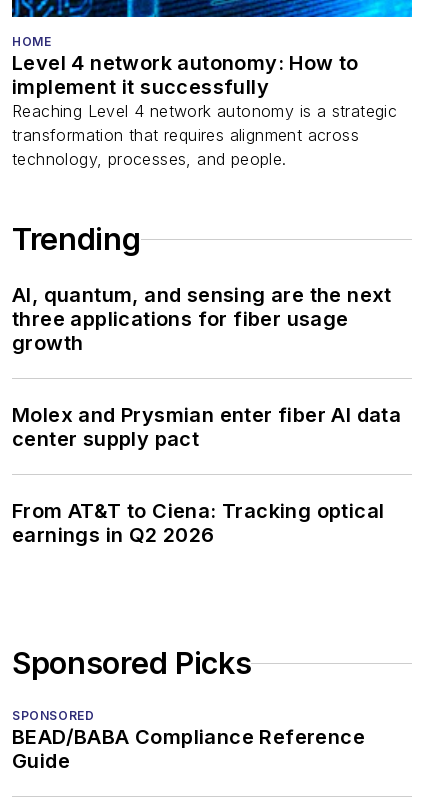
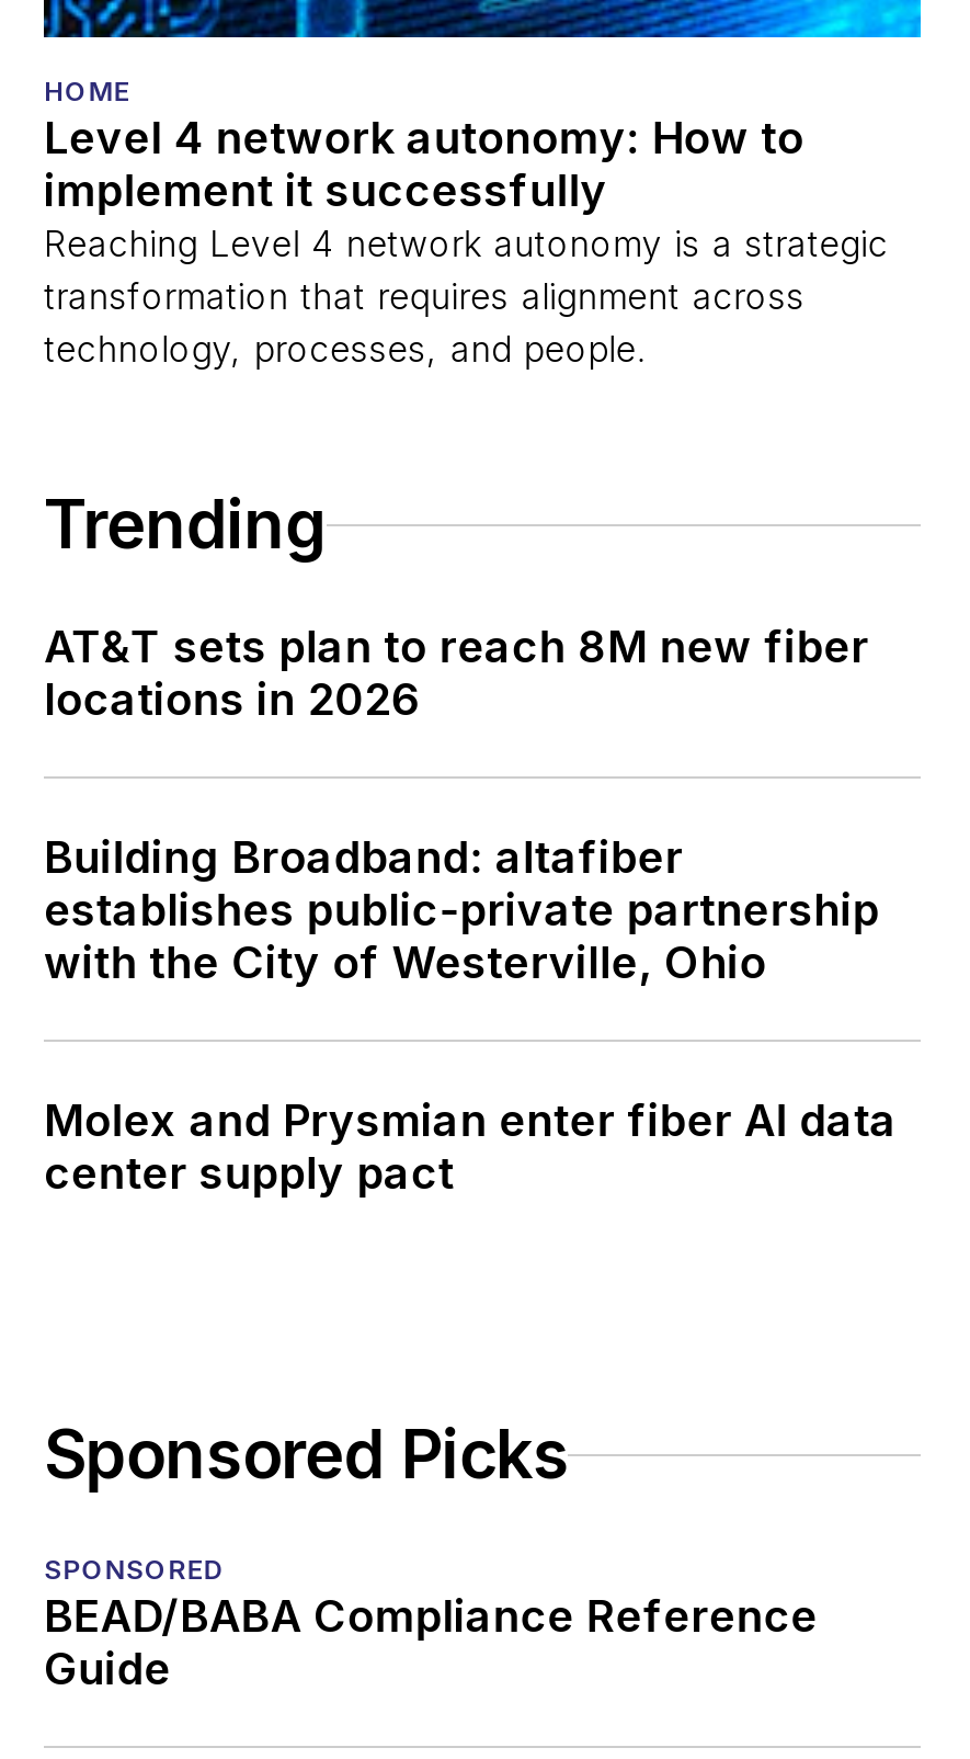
[12,283,392,355] AI, quantum, and sensing are the next | three applications for fiber usage | growth -> [44,621,879,989] AT&T sets plan to reach 8M new fiber | locations in 2026 | Building Broadband: altafiber | establishes public-private partnership | with the City of Westerville, Ohio
moved [12,403,401,451] -> [44,1095,897,1200]: Molex and Prysmian enter fiber AI data | center supply pact
[12,499,384,547] From AT&T to Ciena: Tracking optical | earnings in Q2 2026 -> none

